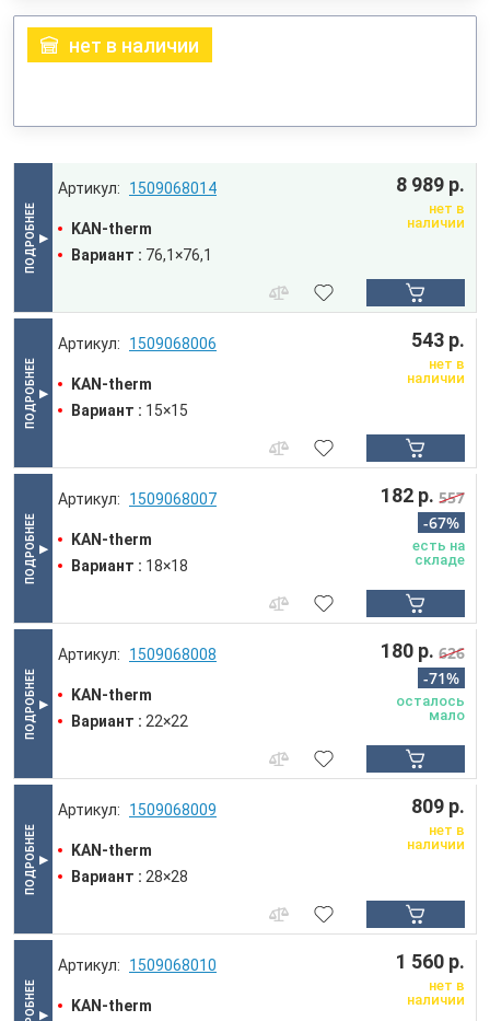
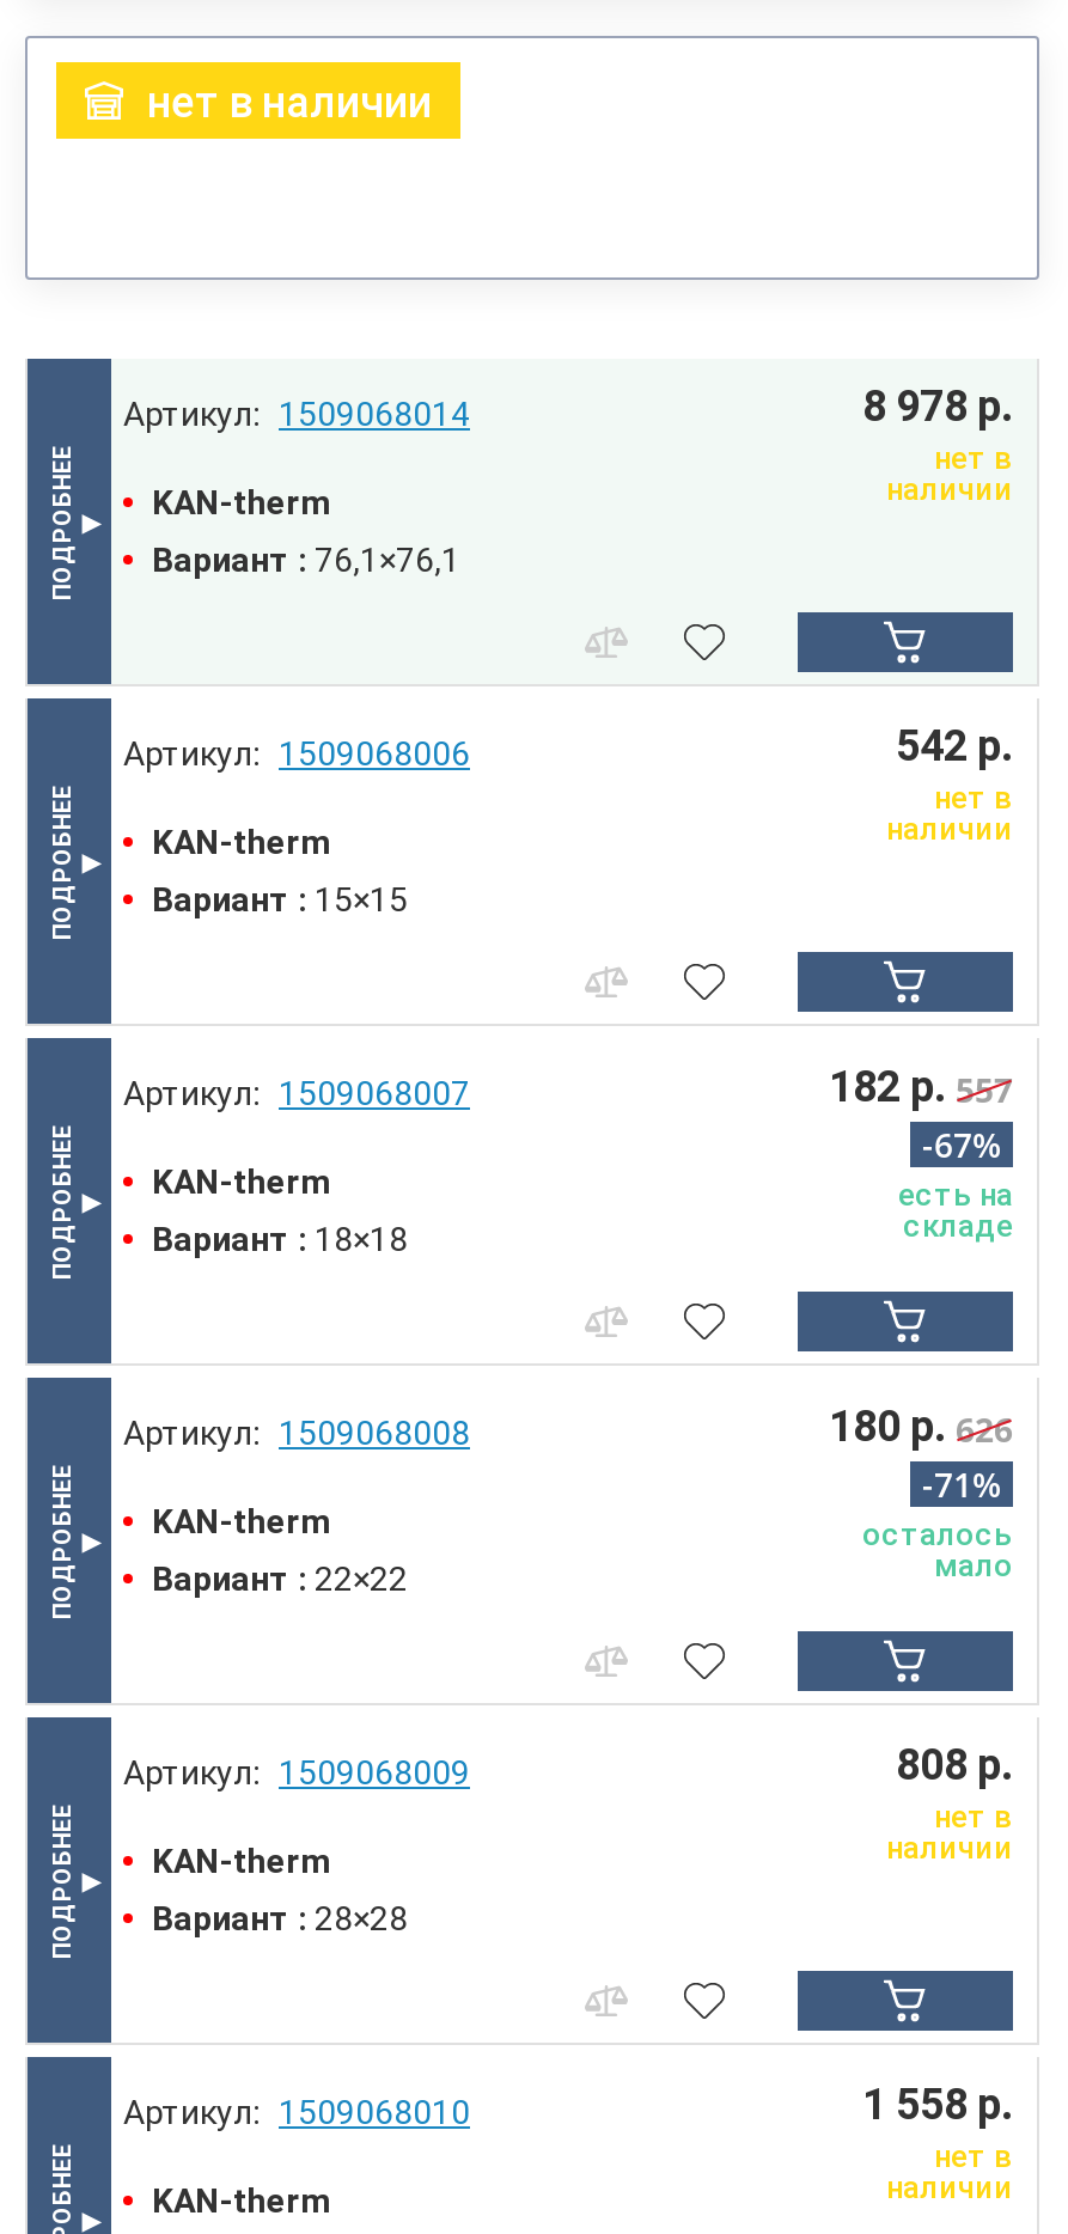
[396,173,465,196] 8 989 р. -> [862,380,1013,431] 8 978 р.
[411,328,465,351] 543 р. -> [896,720,1013,770] 542 р.
[411,794,465,817] 809 р. -> [896,1739,1013,1789] 808 р.
[396,950,465,973] 1 560 р. -> [862,2079,1013,2129] 1 558 р.

